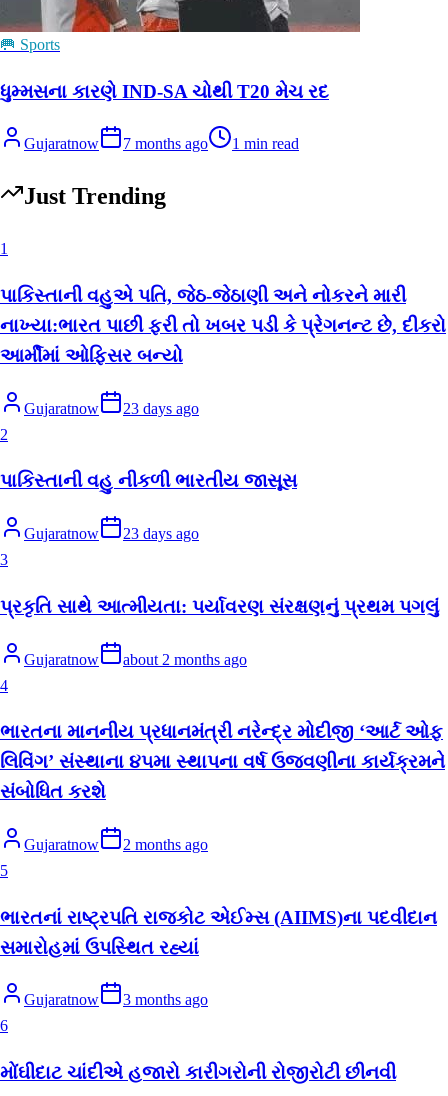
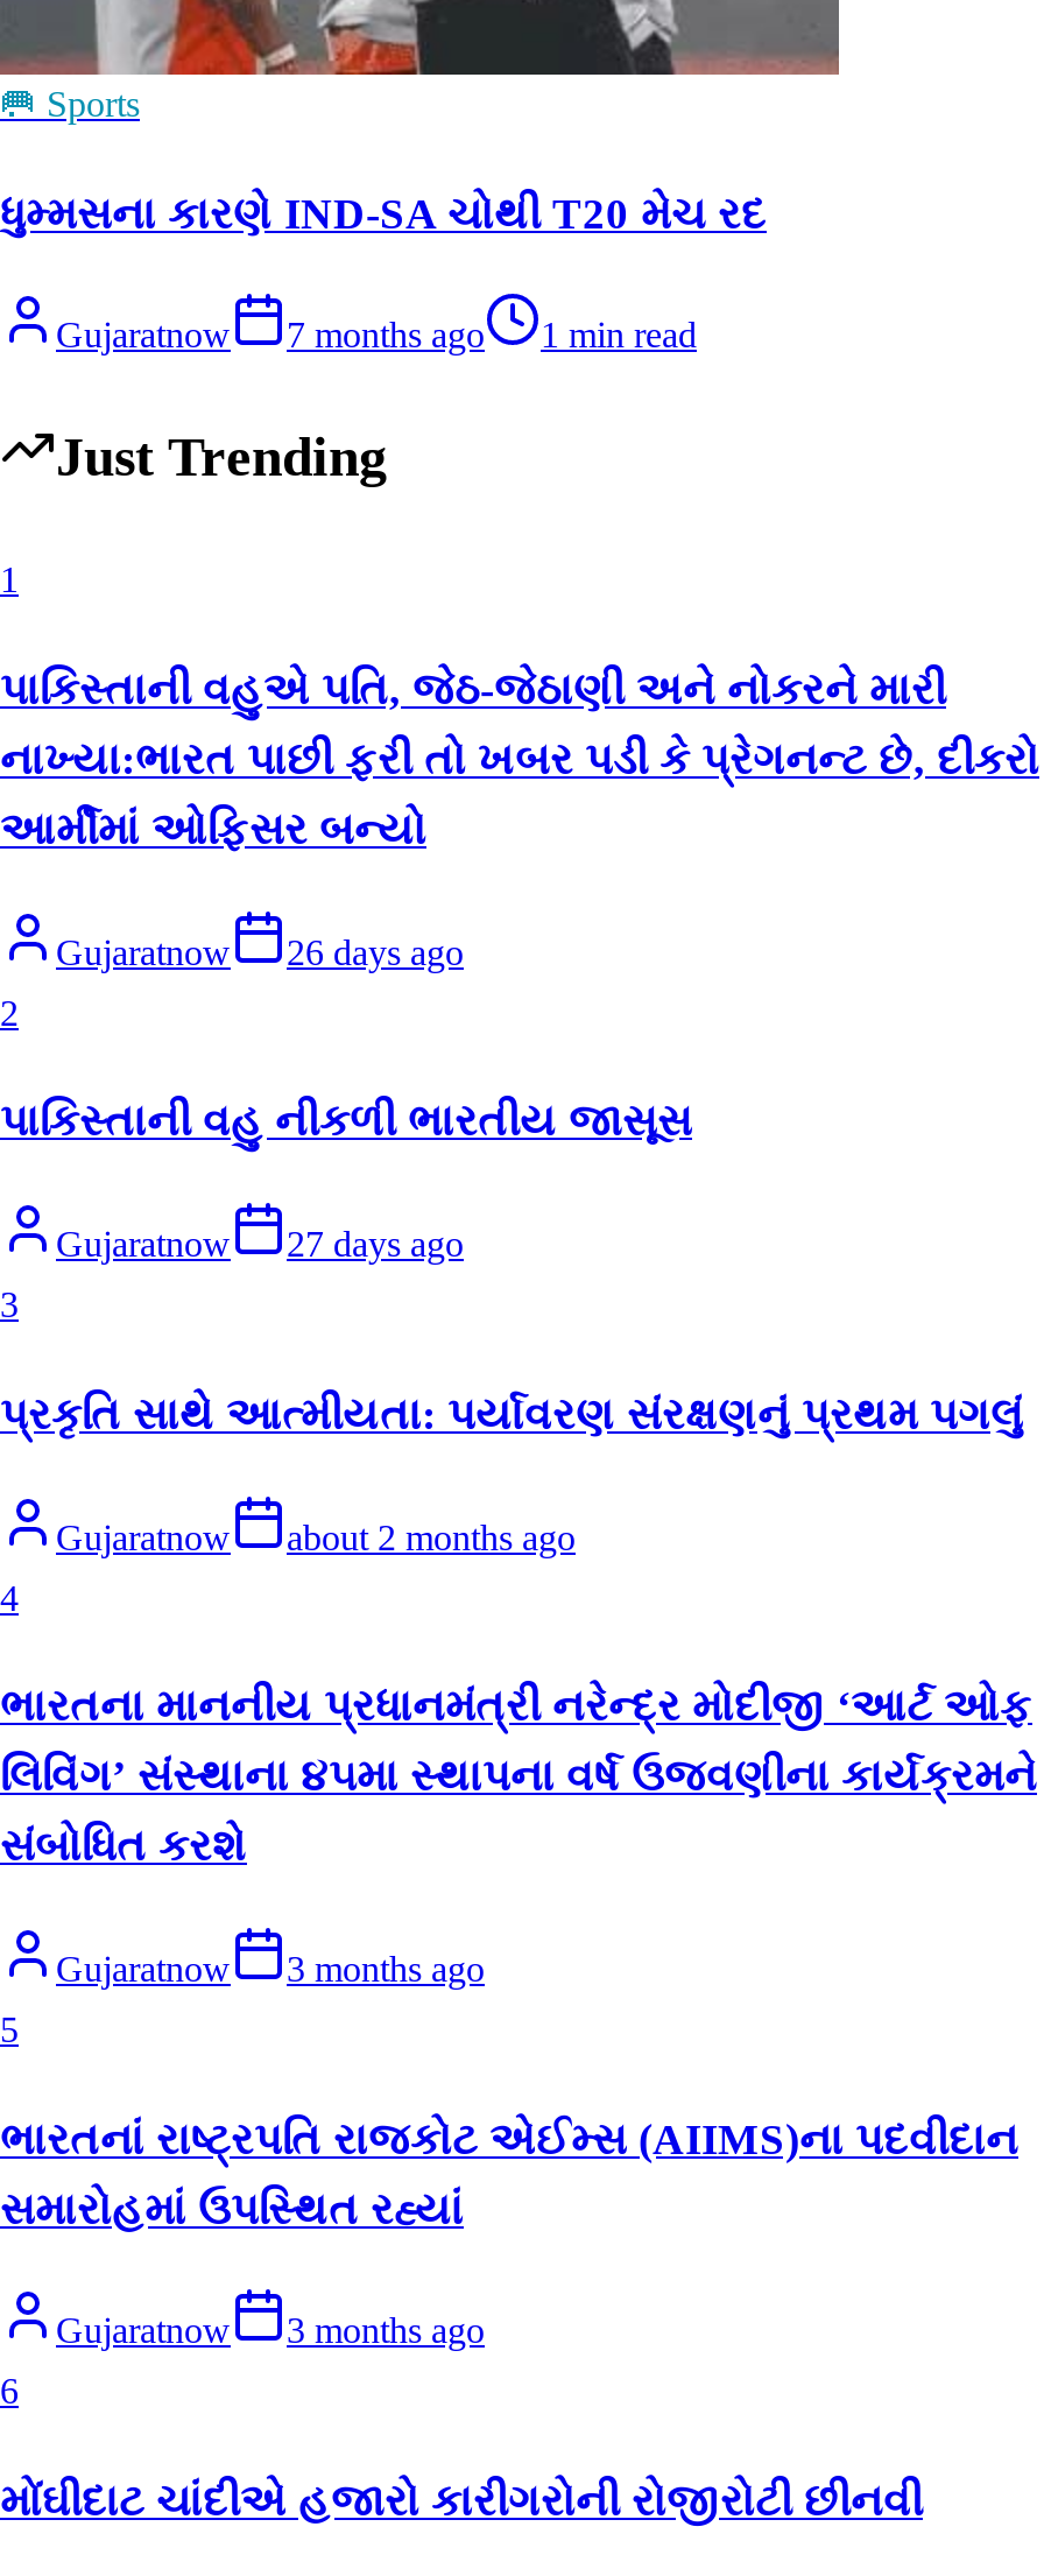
[24,400,199,417] Gujaratnow 23 days ago -> [56,932,464,971] Gujaratnow 26 days ago
[24,525,199,542] Gujaratnow 23 days ago -> [56,1224,464,1264] Gujaratnow 27 days ago
[24,836,208,853] Gujaratnow 2 months ago -> [56,1949,485,1988] Gujaratnow 3 months ago

